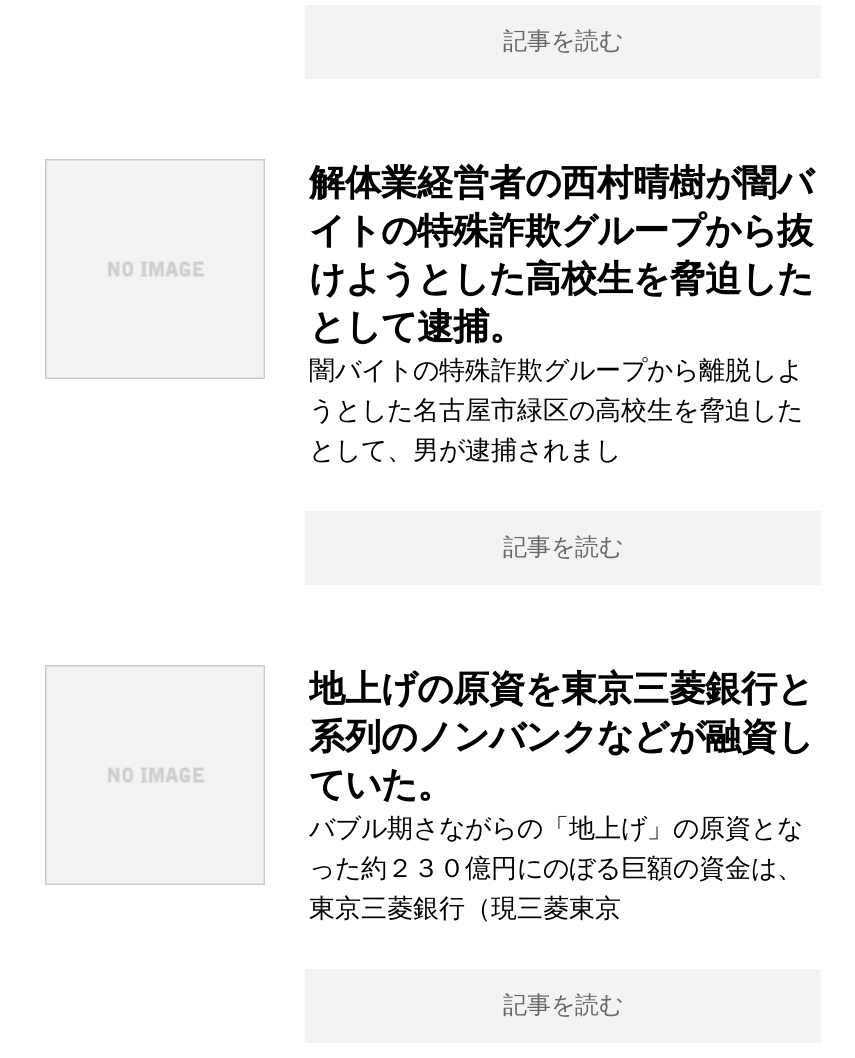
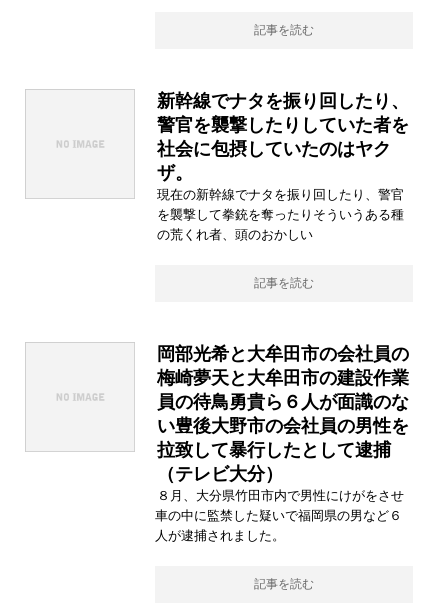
[309,163,813,465] 解体業経営者の西村晴樹が闇バ | イトの特殊詐欺グループから抜 | けようとした高校生を脅迫した | として逮捕。 | 闇バイトの特殊詐欺グループから離脱しよ | うとした名古屋市緑区の高校生を脅迫した | として、男が逮捕されまし -> [157,91,409,242] 新幹線でナタを振り回したり、 | 警官を襲撃したりしていた者を | 社会に包摂していたのはヤク | ザ。 | 現在の新幹線でナタを振り回したり、警官 | を襲撃して拳銃を奪ったりそういうある種 | の荒くれ者、頭のおかしい
[309,669,813,923] 地上げの原資を東京三菱銀行と | 系列のノンバンクなどが融資し | ていた。 | バブル期さながらの「地上げ」の原資とな | った約２３０億円にのぼる巨額の資金は、 | 東京三菱銀行（現三菱東京 -> [155,344,409,543] 岡部光希と大牟田市の会社員の | 梅崎夢天と大牟田市の建設作業 | 員の待鳥勇貴ら６人が面識のな | い豊後大野市の会社員の男性を | 拉致して暴行したとして逮捕 | （テレビ大分） | ８月、大分県竹田市内で男性にけがをさせ | 車の中に監禁した疑いで福岡県の男など６ | 人が逮捕されました。

